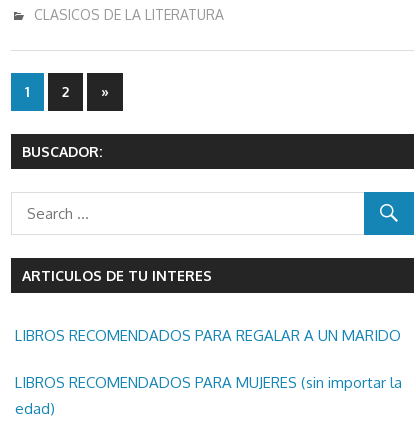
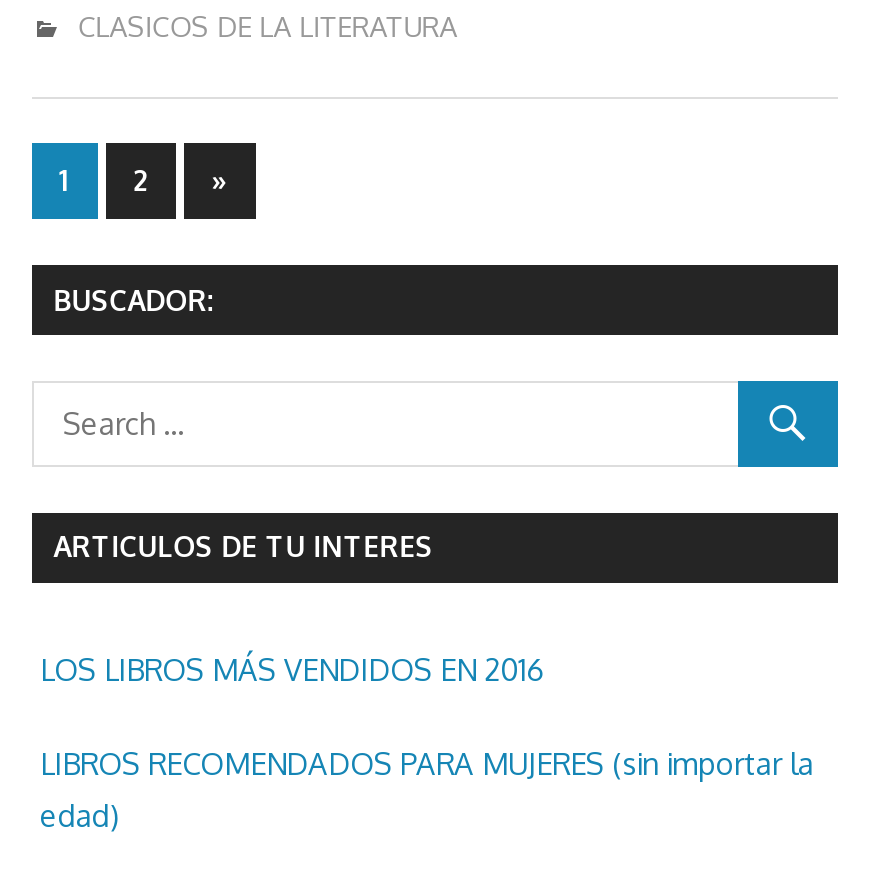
[15,326,401,345] LIBROS RECOMENDADOS PARA REGALAR A UN MARIDO -> [40,650,544,688] LOS LIBROS MÁS VENDIDOS EN 2016

